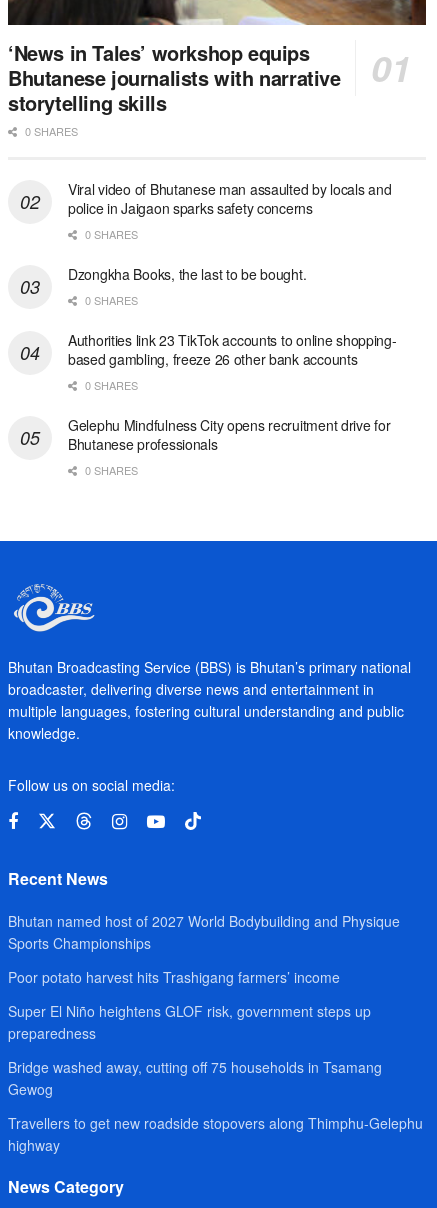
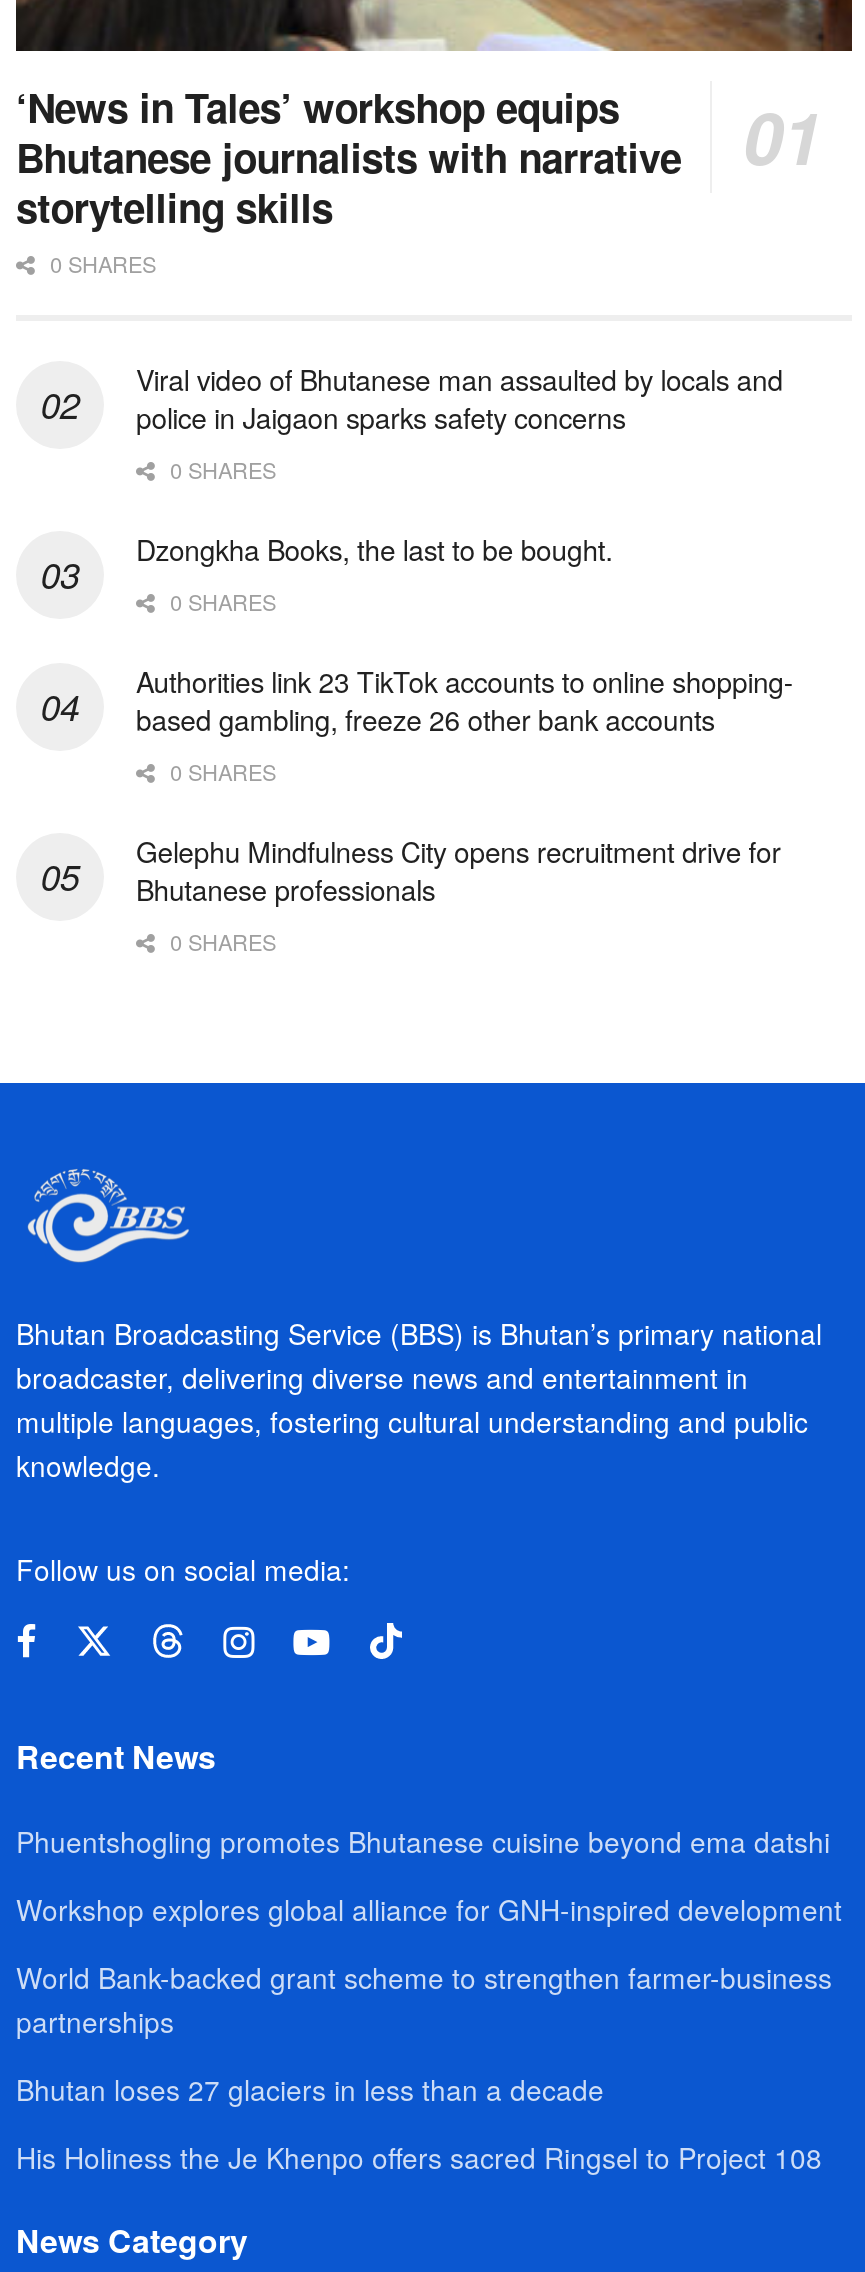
[8,910,400,952] Bhutan named host of 2027 World Bodybuilding and Physique | Sports Championships -> [16,1821,830,1861] Phuentshogling promotes Bhutanese cuisine beyond ema datshi
[8,966,340,986] Poor potato harvest hits Trashigang farmers’ income -> [16,1889,842,1929] Workshop explores global alliance for GNH-inspired development
[8,1000,371,1042] Super El Niño heightens GLOF risk, government steps up | preparedness -> [16,1957,832,2041] World Bank-backed grant scheme to strengthen farmer-business | partnerships
[8,1056,382,1098] Bridge washed away, cutting off 75 households in Tsamang | Gewog -> [16,2069,604,2109] Bhutan loses 27 glaciers in less than a decade
[8,1112,423,1154] Travellers to get new roadside stopovers along Thimphu-Gelephu | highway -> [16,2137,822,2177] His Holiness the Je Khenpo offers sacred Ringsel to Project 108

